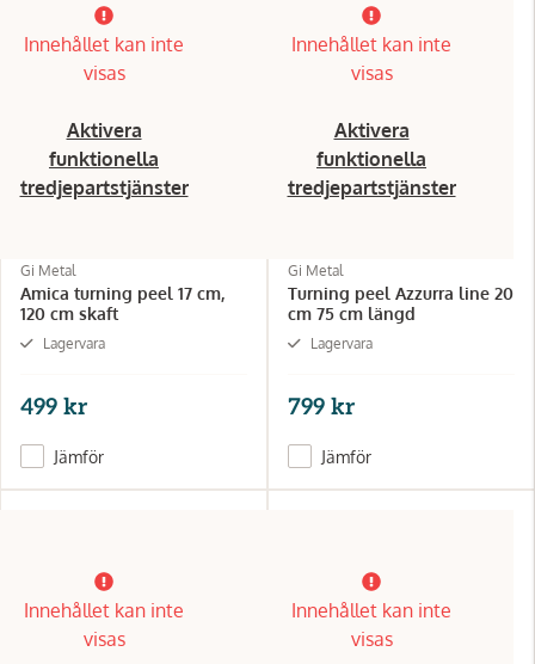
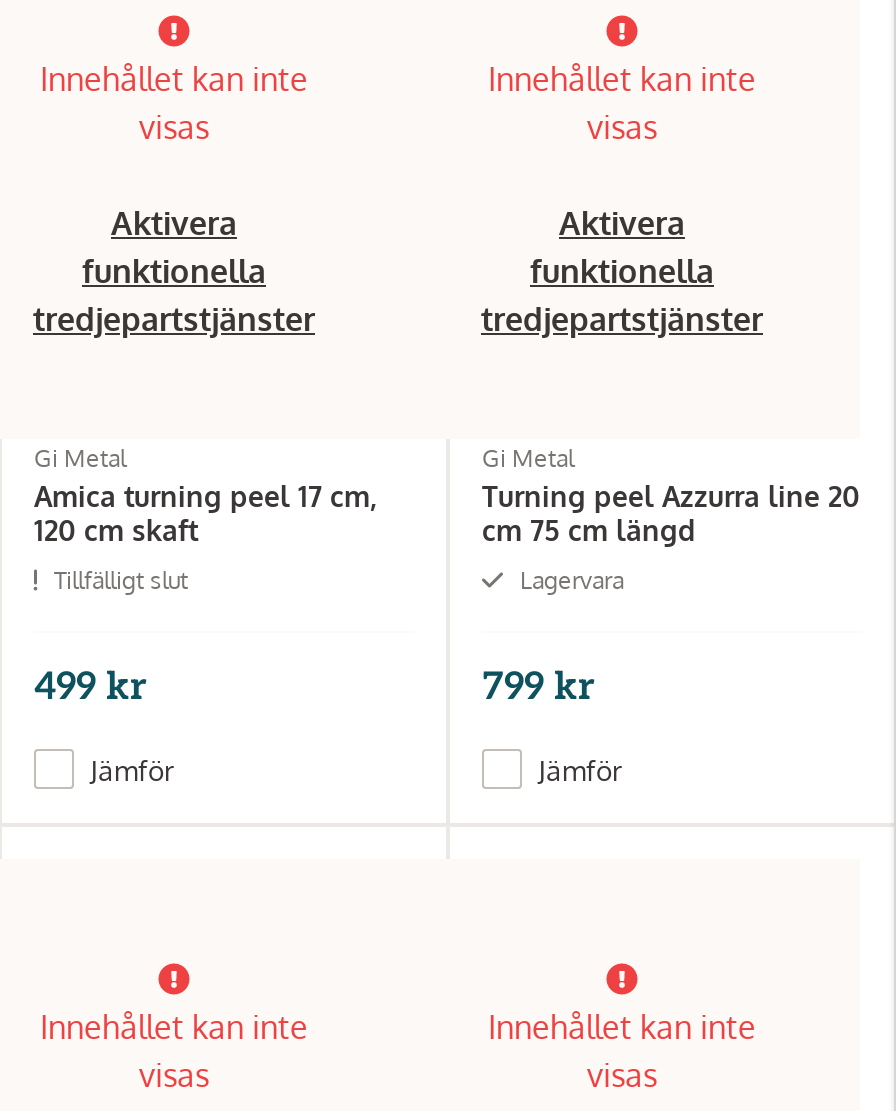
[43,334,105,352] Lagervara -> [54,564,188,594] Tillfälligt slut

